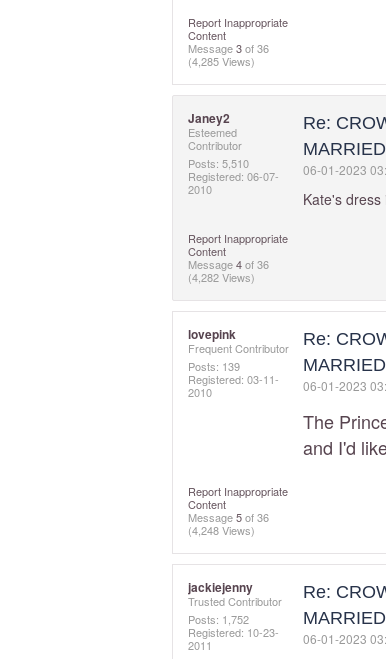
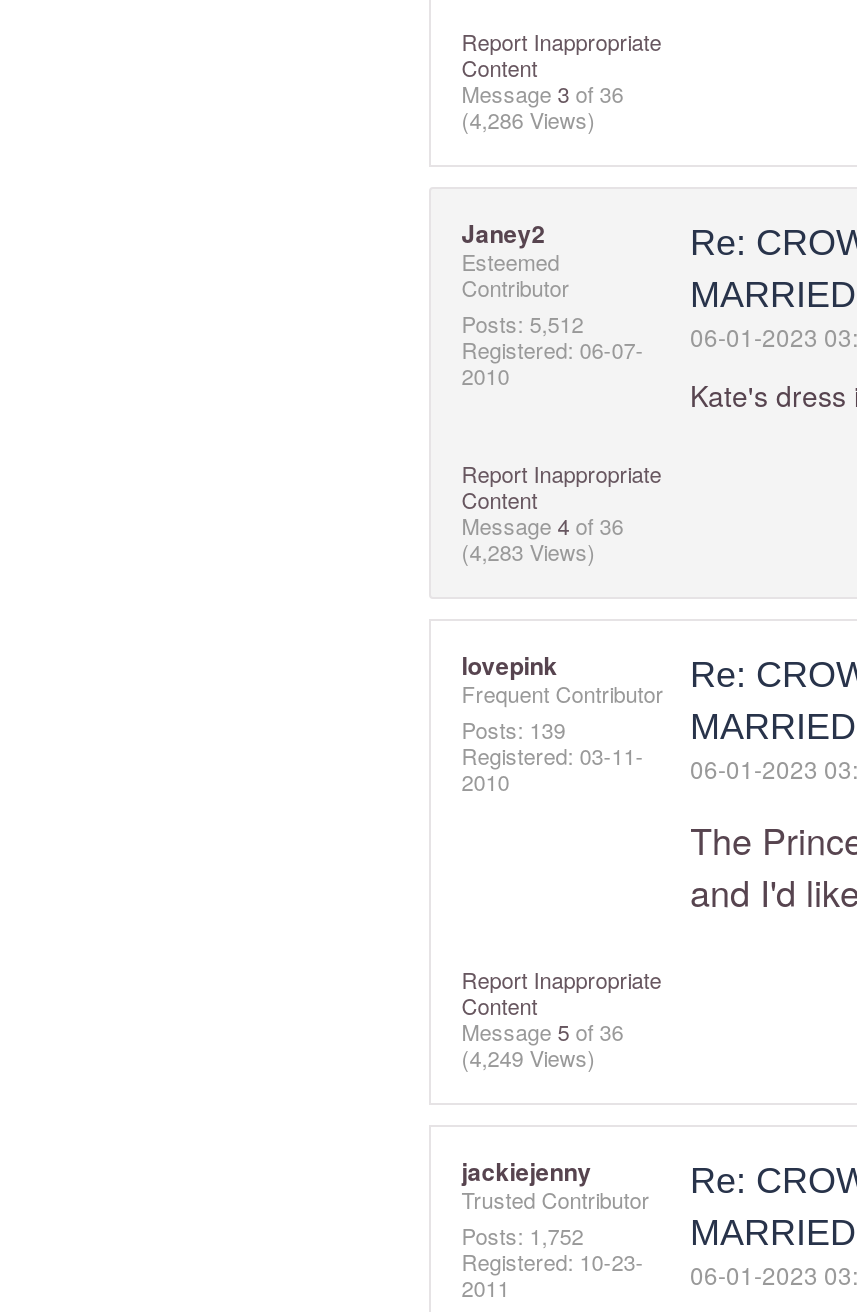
[188,53,255,69] (4,285 Views) -> [461,103,595,135] (4,286 Views)
[188,155,249,171] Posts: 5,510 -> [461,307,583,339] Posts: 5,512
[188,269,255,285] (4,282 Views) -> [461,535,595,567] (4,283 Views)
[188,522,255,538] (4,248 Views) -> [461,1041,595,1073] (4,249 Views)

